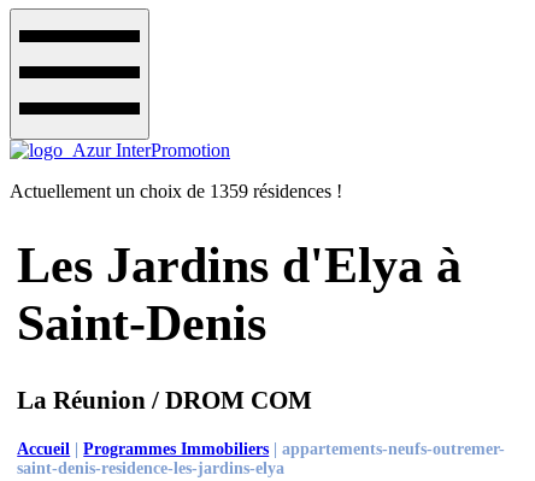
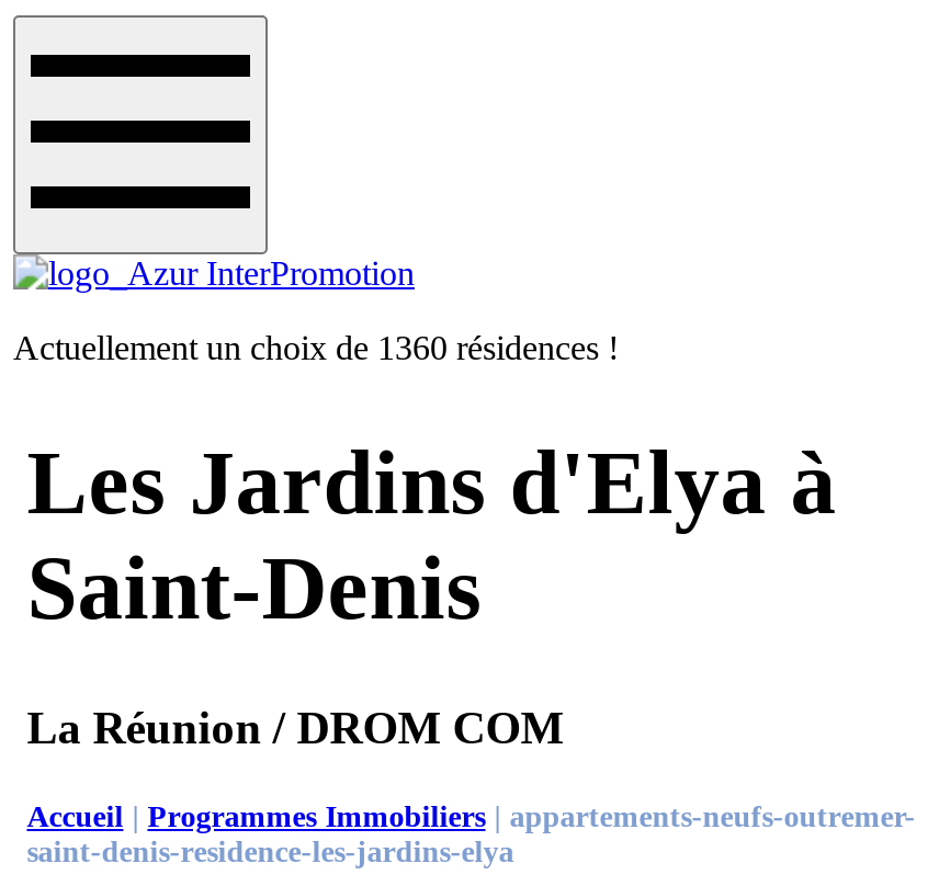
[10,181,342,201] Actuellement un choix de 1359 résidences ! -> [13,329,619,366] Actuellement un choix de 1360 résidences !

